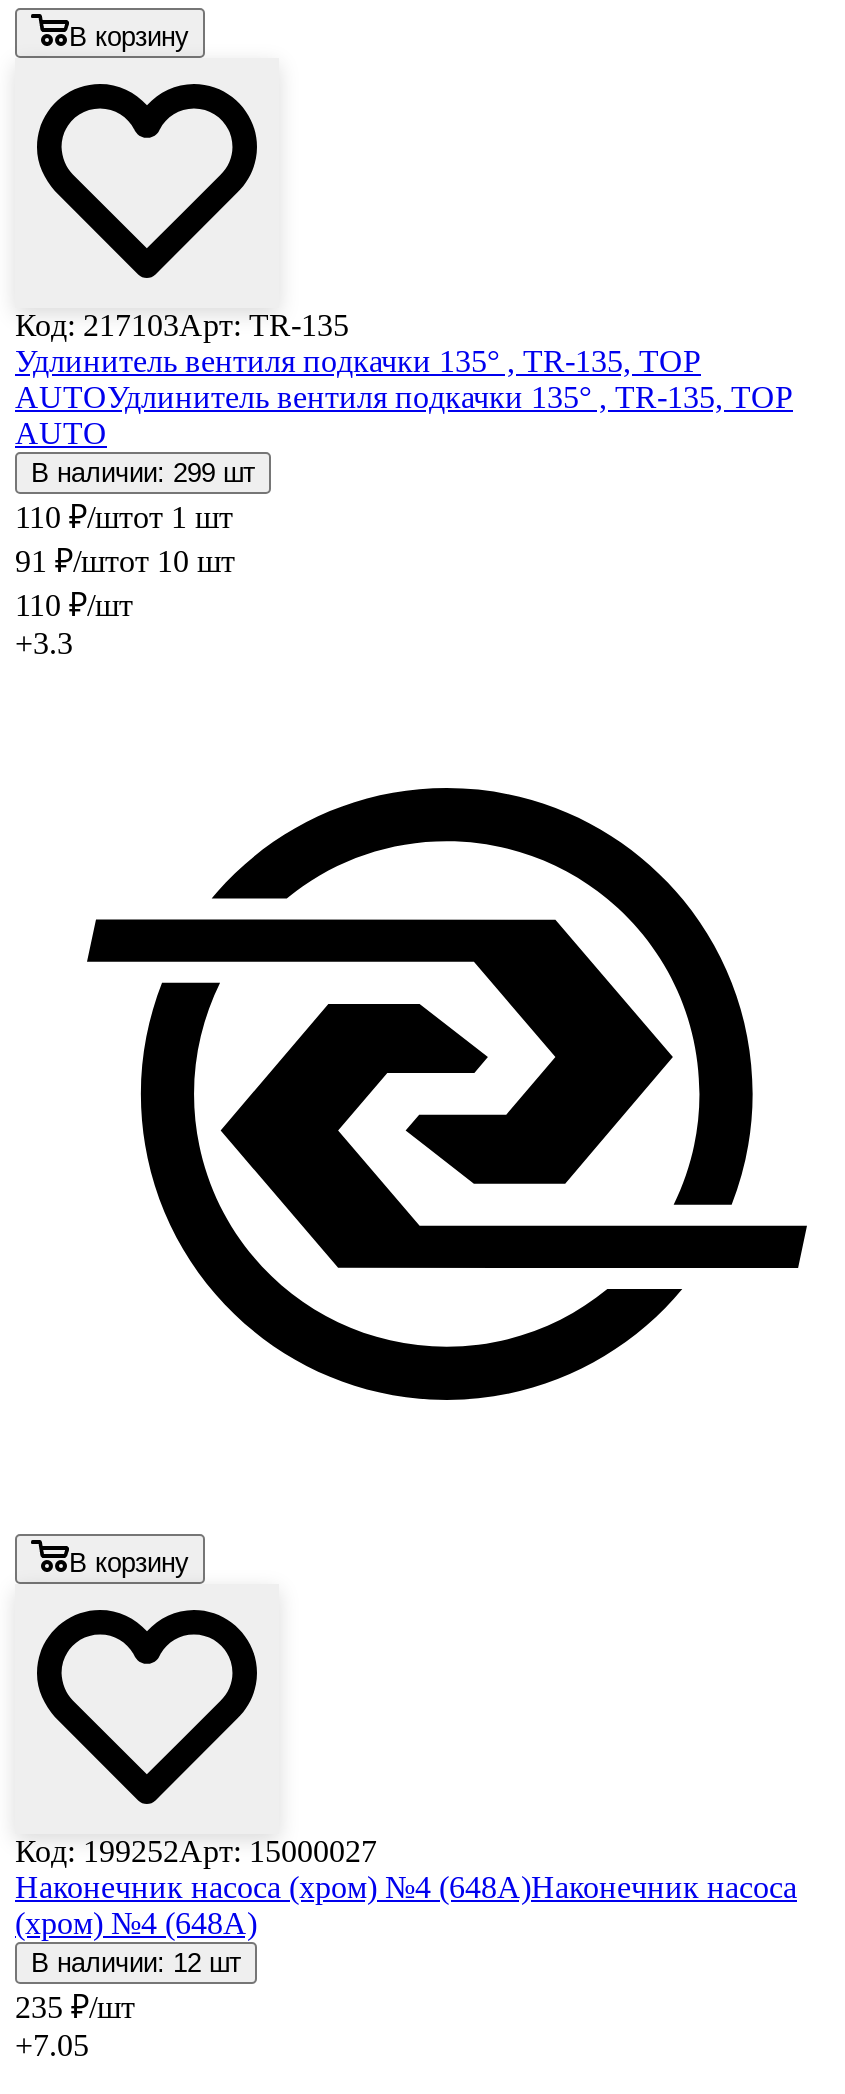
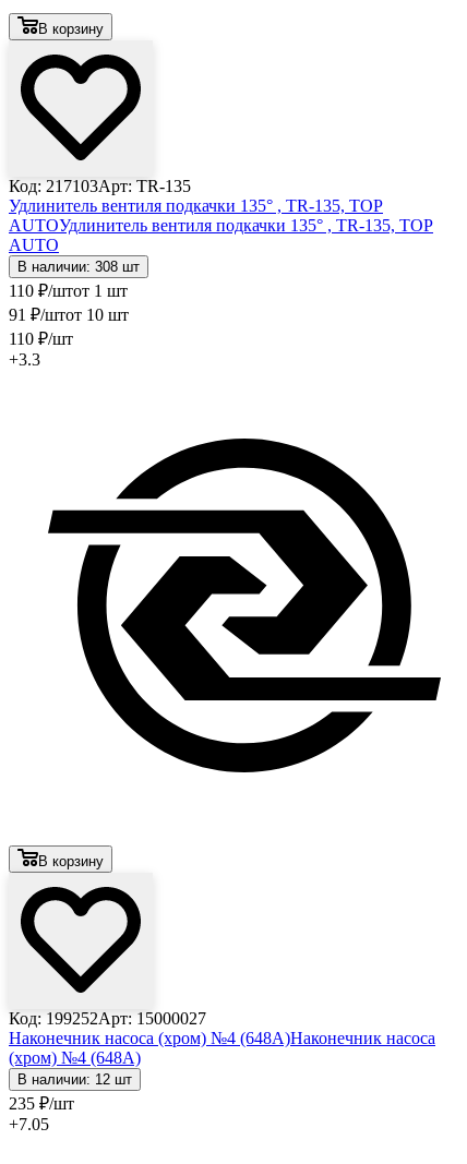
[31,458,255,488] В наличии: 299 шт -> [17,259,140,275] В наличии: 308 шт

